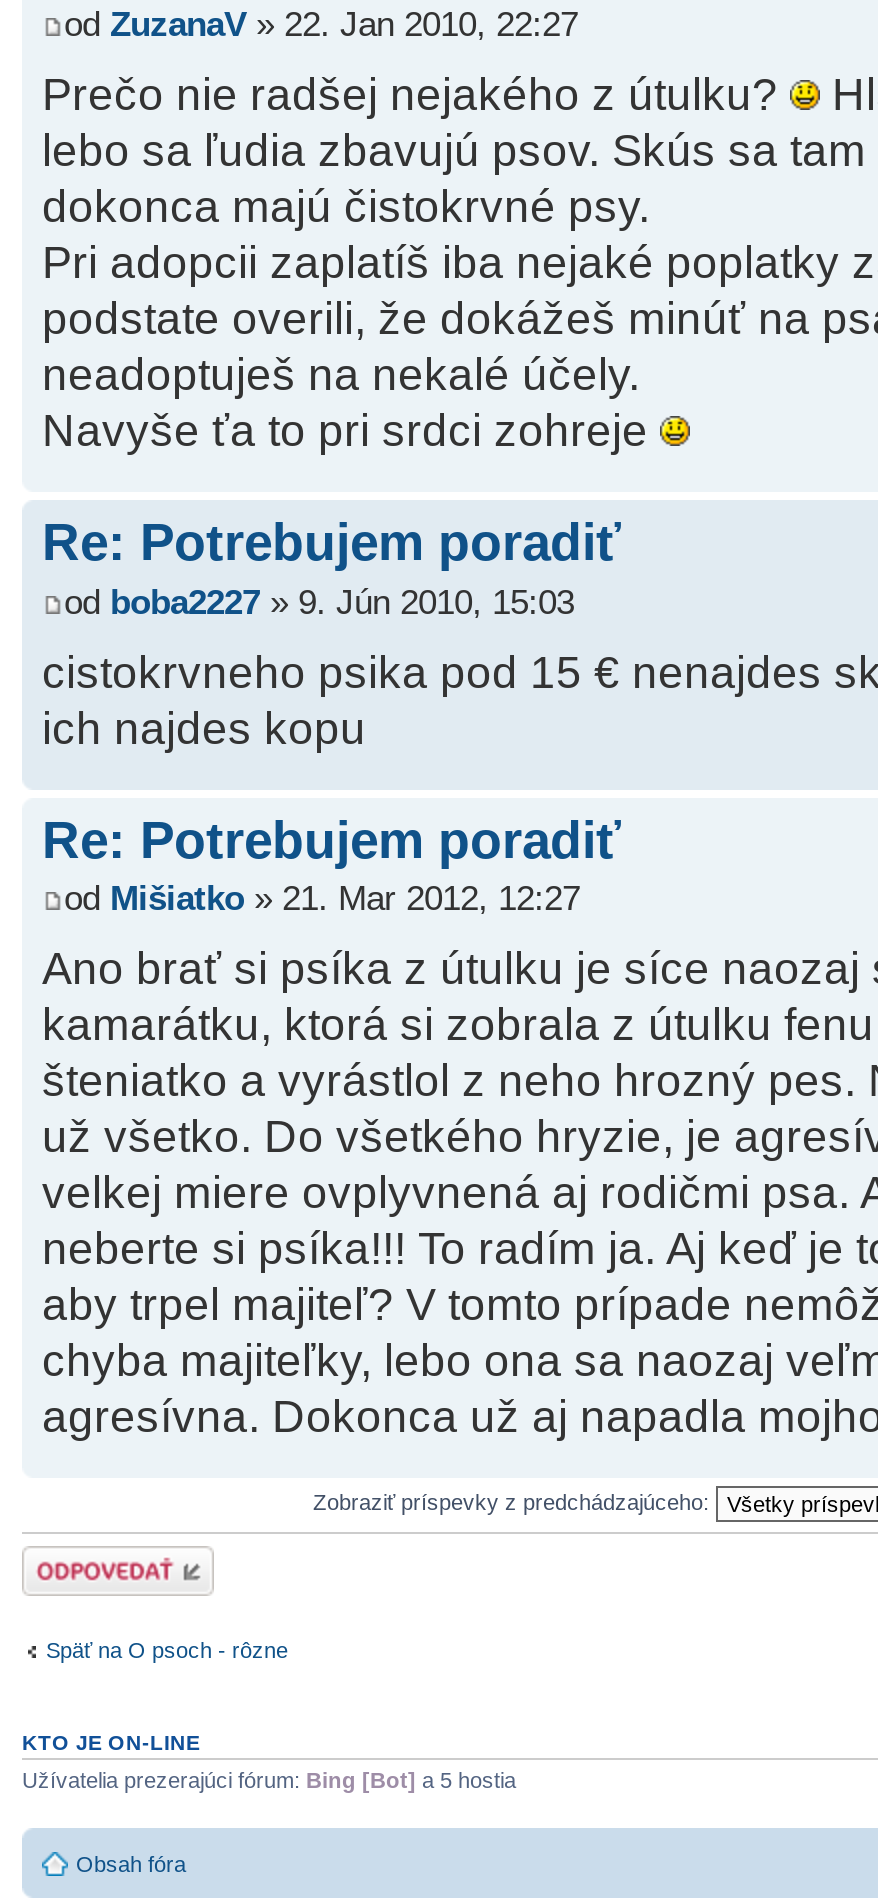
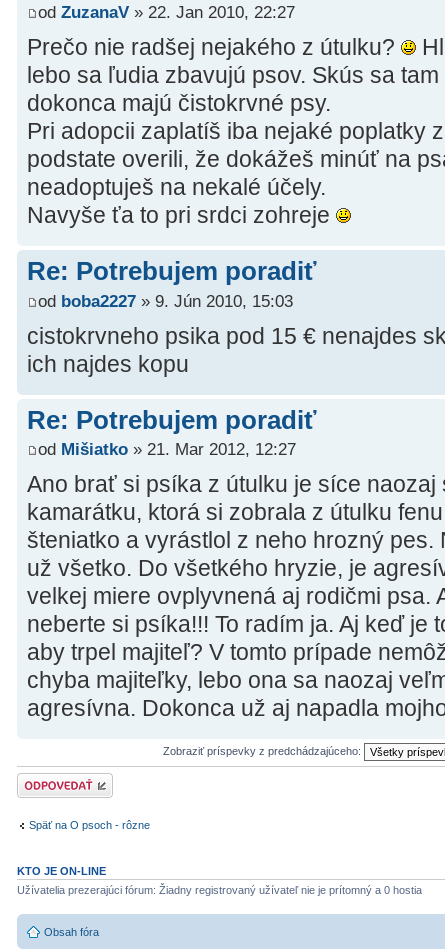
[22,1768,516,1792] Užívatelia prezerajúci fórum: Bing [Bot] a 5 hostia -> [17,884,422,896] Užívatelia prezerajúci fórum: Žiadny registrovaný užívateľ nie je prítomný a 0 hostia

